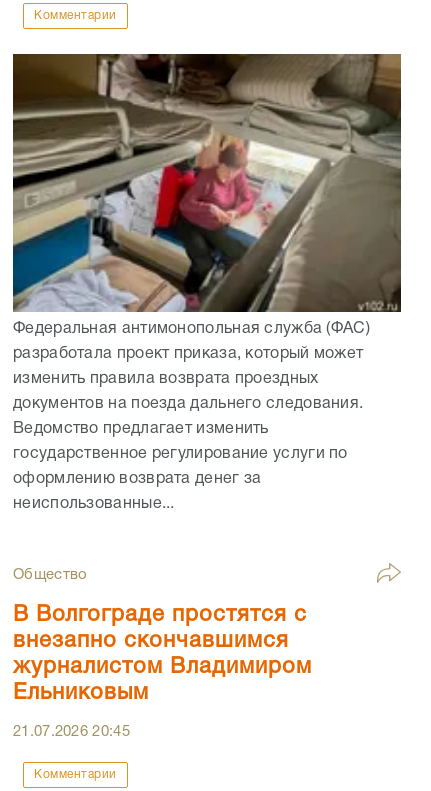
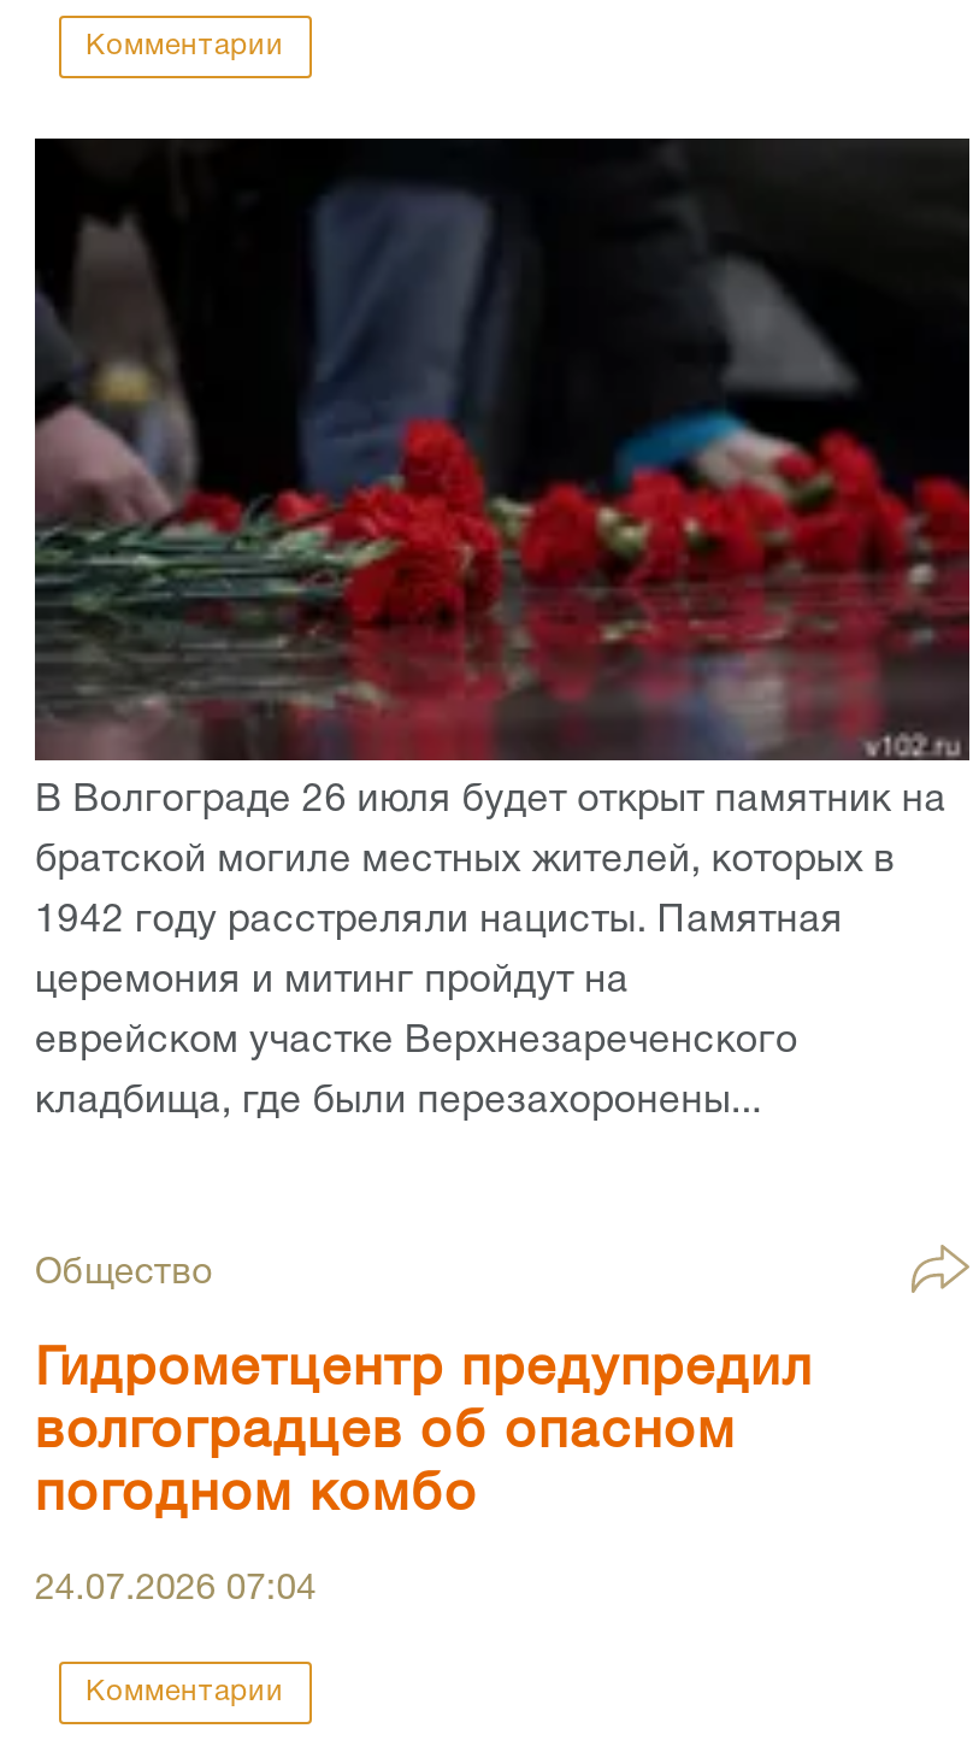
[13,53,402,511] [image] | Федеральная антимонопольная служба (ФАС) | разработала проект приказа, который может | изменить правила возврата проездных | документов на поезда дальнего следования. | Ведомство предлагает изменить | государственное регулирование услуги по | оформлению возврата денег за | неиспользованные... -> [35,136,969,1118] [image] | В Волгограде 26 июля будет открыт памятник на | братской могиле местных жителей, которых в | 1942 году расстреляли нацисты. Памятная | церемония и митинг пройдут на | еврейском участке Верхнезареченского | кладбища, где были перезахоронены...
[13,605,312,703] В Волгограде простятся с | внезапно скончавшимся | журналистом Владимиром | Ельниковым -> [35,1345,813,1519] Гидрометцентр предупредил | волгоградцев об опасном | погодном комбо
[13,725,130,739] 21.07.2026 20:45 -> [35,1572,316,1605] 24.07.2026 07:04

